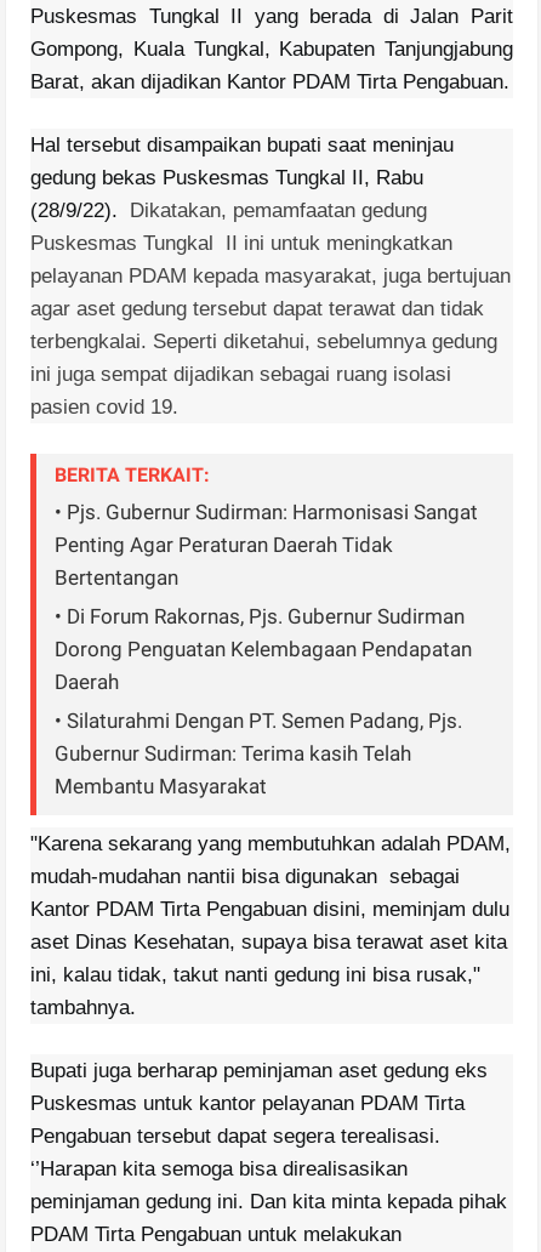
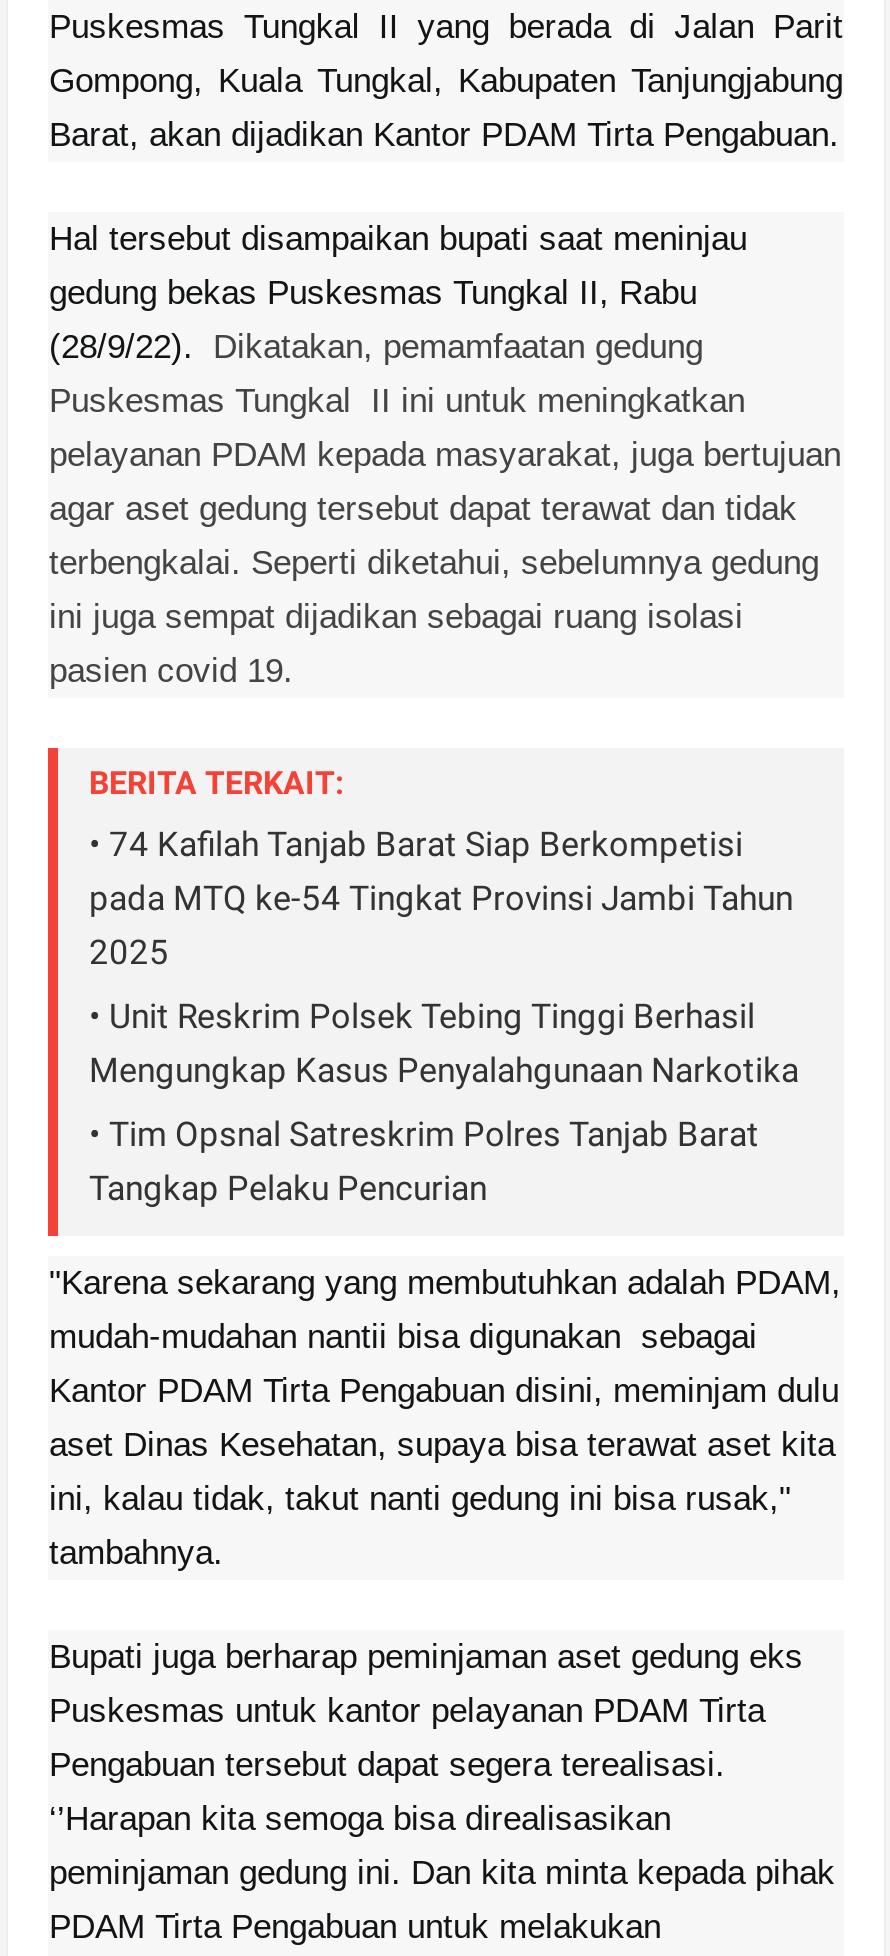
[55,500,479,590] • Pjs. Gubernur Sudirman: Harmonisasi Sangat | Penting Agar Peraturan Daerah Tidak | Bertentangan -> [89,825,793,973] • 74 Kafilah Tanjab Barat Siap Berkompetisi | pada MTQ ke-54 Tingkat Provinsi Jambi Tahun | 2025
[55,605,472,694] • Di Forum Rakornas, Pjs. Gubernur Sudirman | Dorong Penguatan Kelembagaan Pendapatan | Daerah -> [89,997,799,1091] • Unit Reskrim Polsek Tebing Tinggi Berhasil | Mengungkap Kasus Penyalahgunaan Narkotika
[55,709,463,799] • Silaturahmi Dengan PT. Semen Padang, Pjs. | Gubernur Sudirman: Terima kasih Telah | Membantu Masyarakat -> [89,1115,759,1209] • Tim Opsnal Satreskrim Polres Tanjab Barat | Tangkap Pelaku Pencurian

